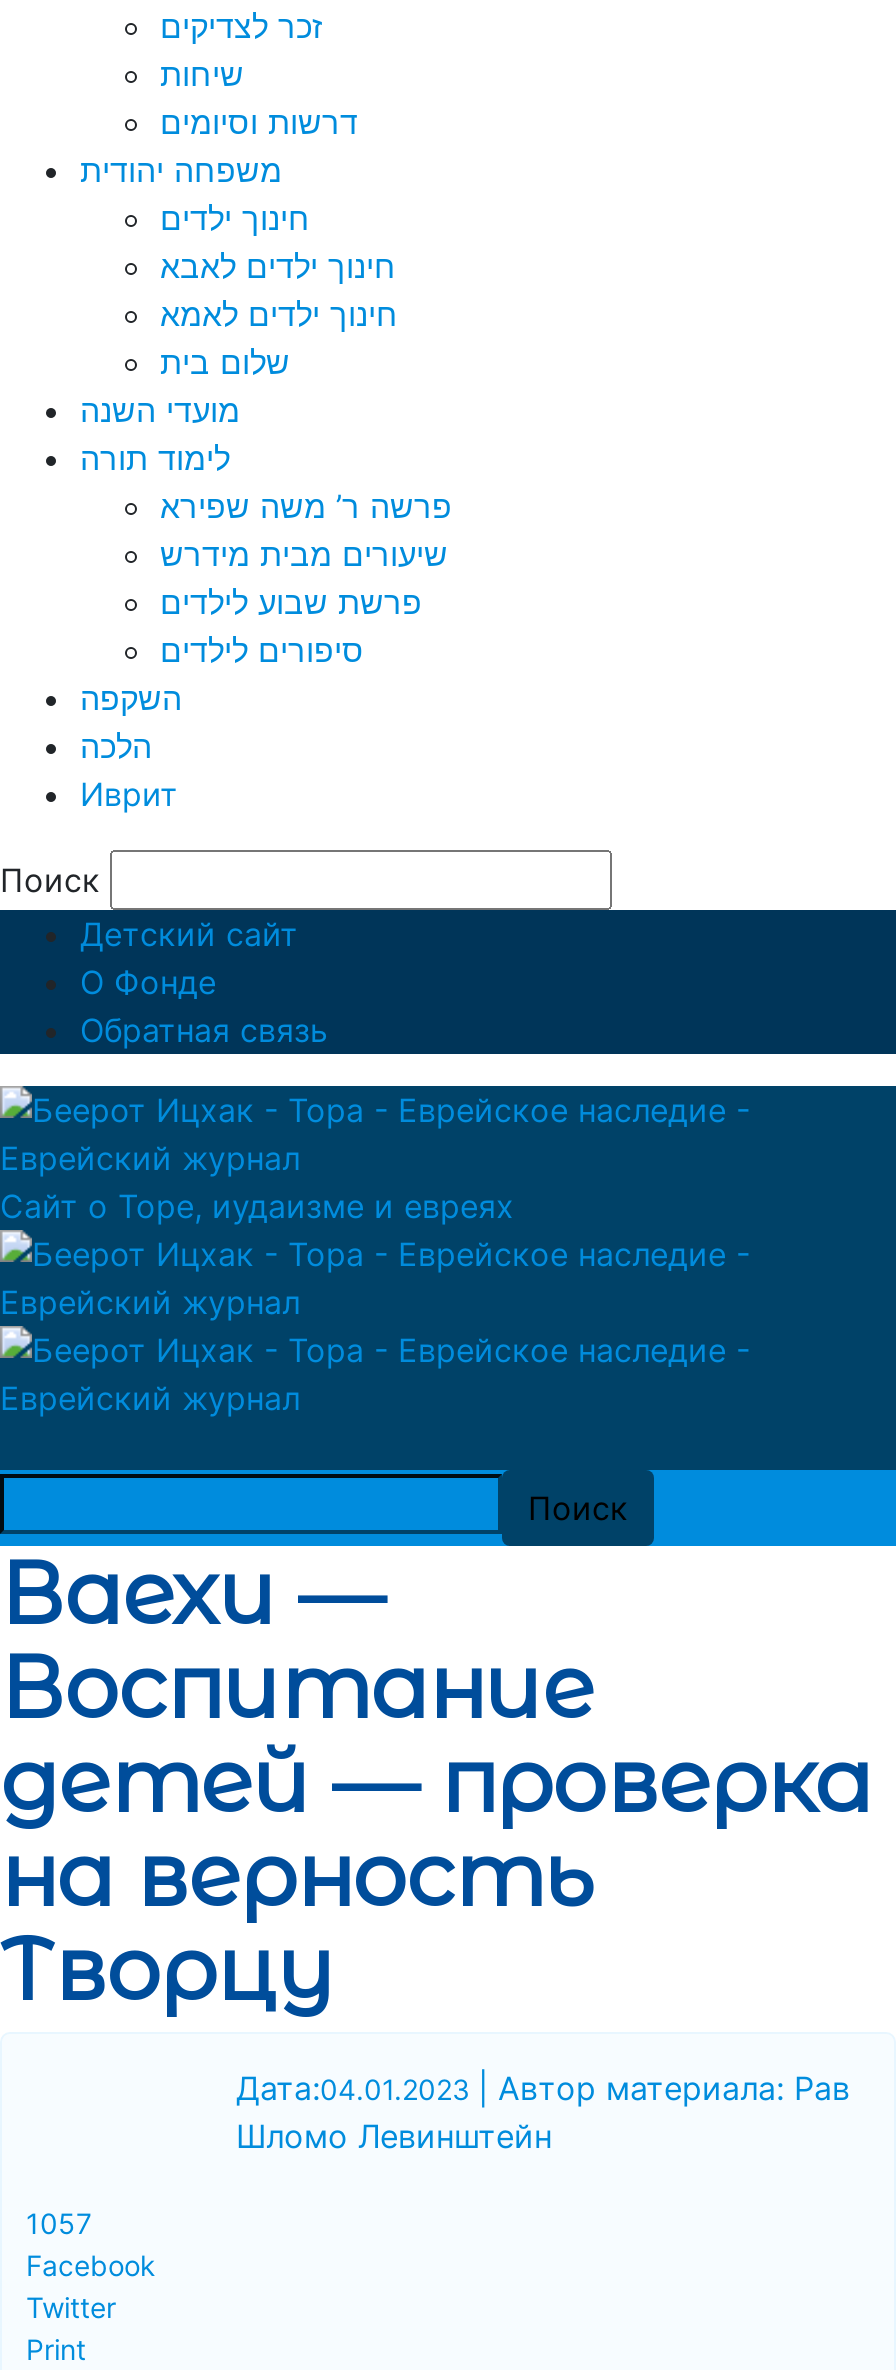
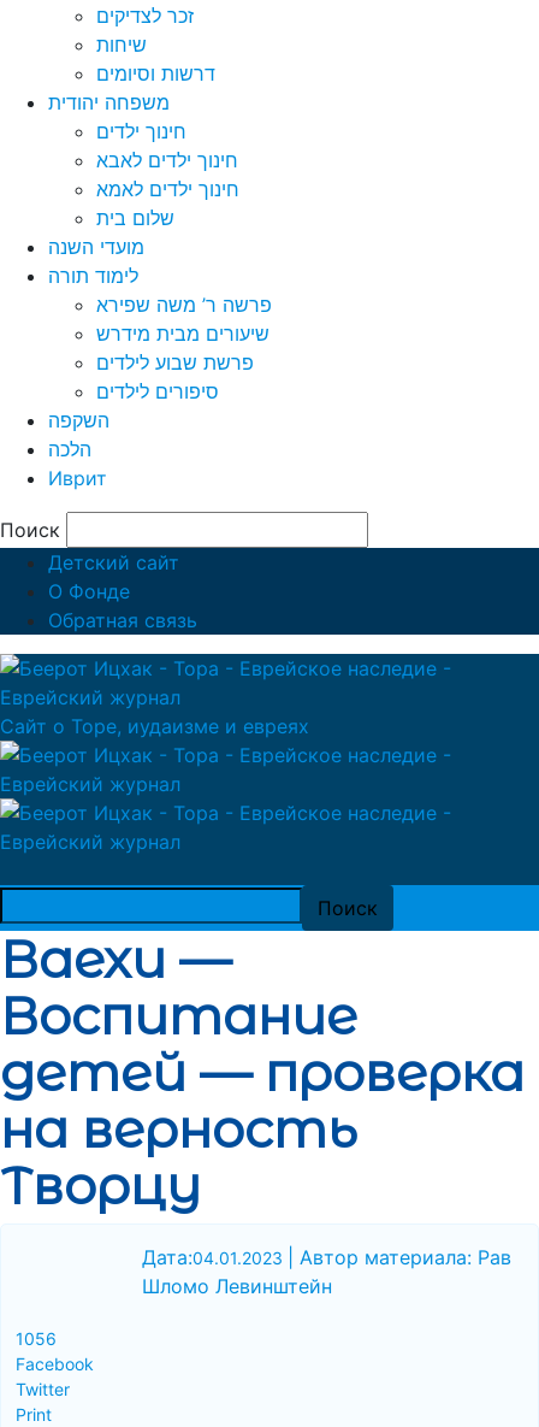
[26,2206,92,2240] 1057 -> [16,1328,57,1349] 1056

